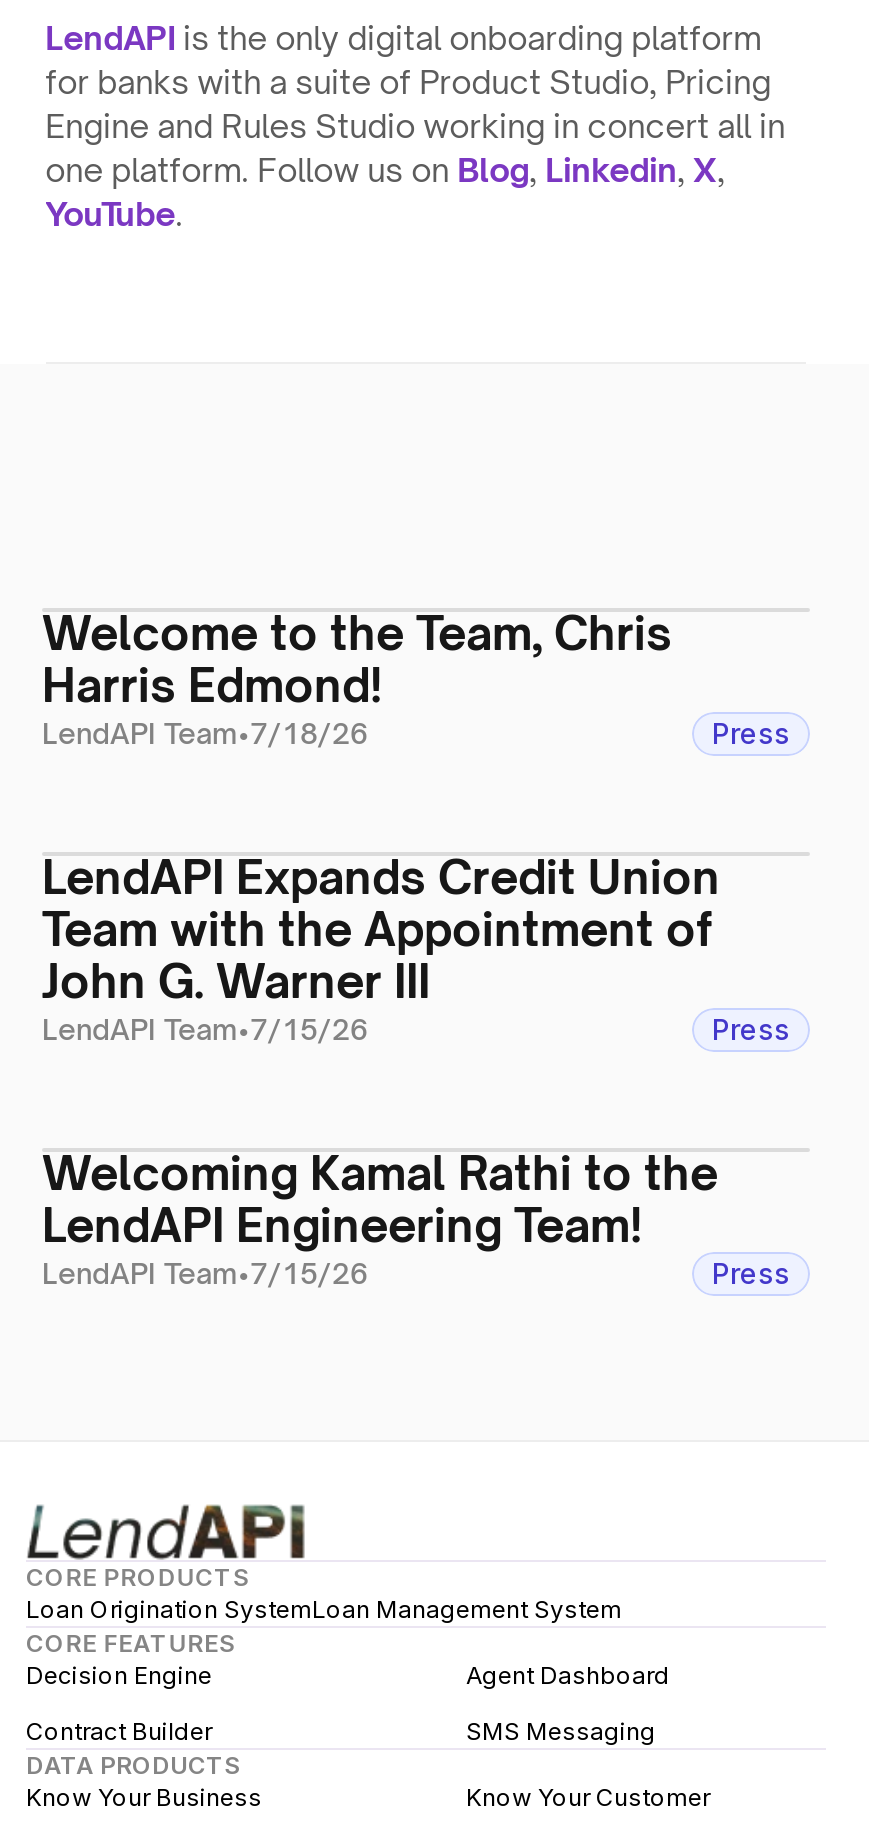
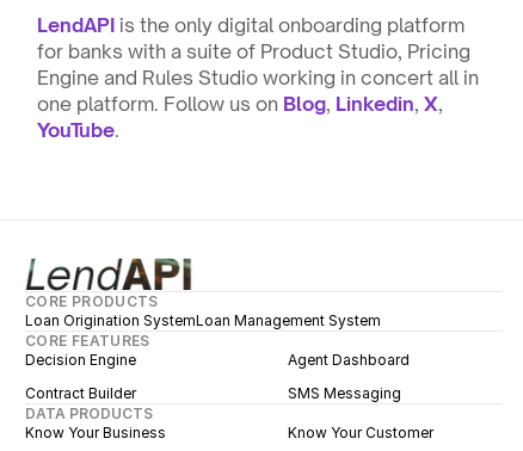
[42,605,790,1289] Welcome to the Team, Chris | Harris Edmond! | LendAPI Team•7/18/26 | Press | LendAPI Expands Credit Union | Team with the Appointment of | John G. Warner III | LendAPI Team•7/15/26 | Press | Welcoming Kamal Rathi to the | LendAPI Engineering Team! | LendAPI Team•7/15/26 | Press -> none

